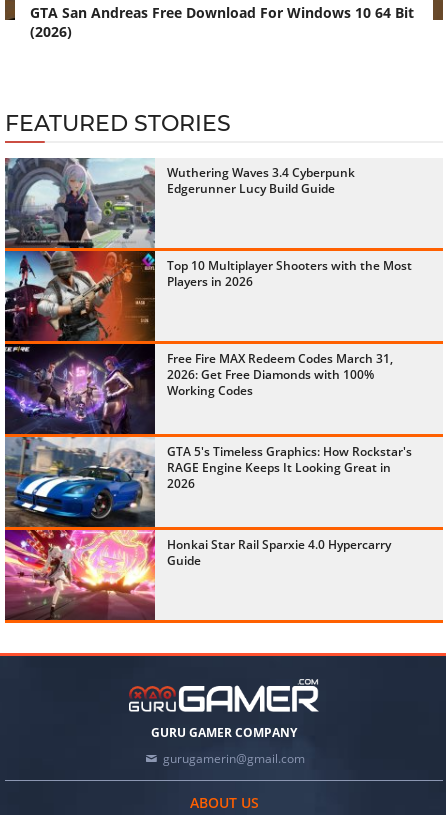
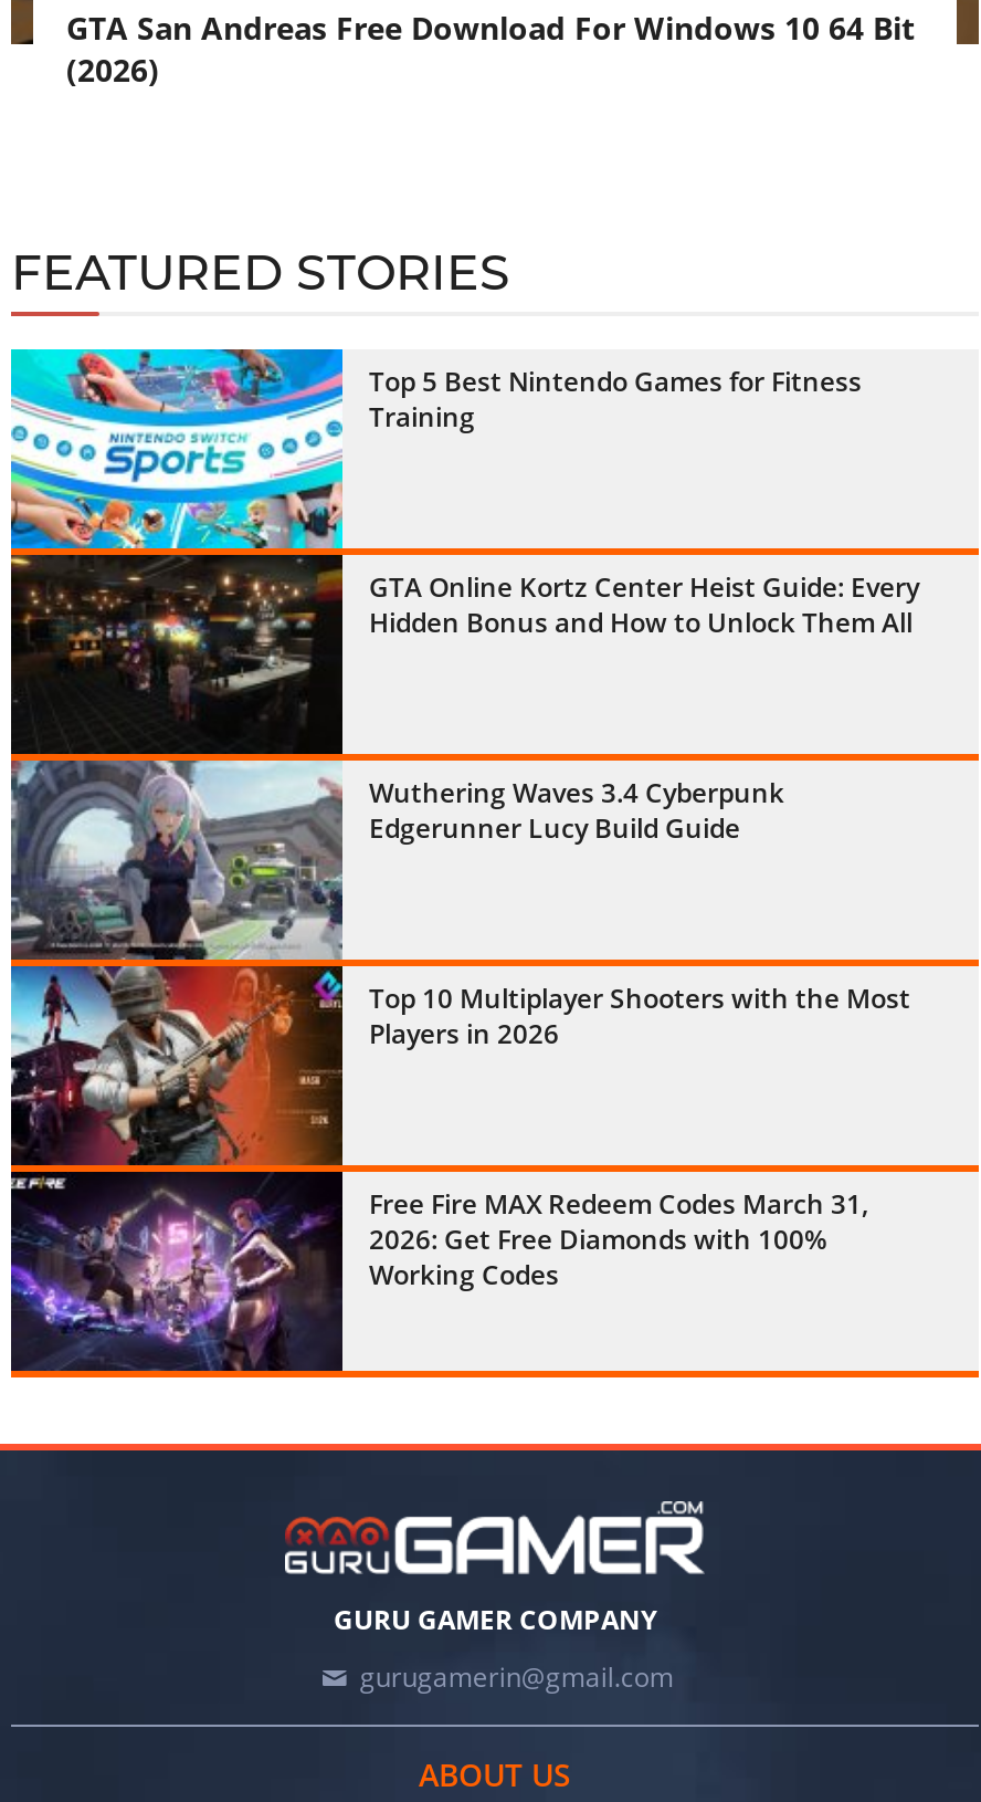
none -> [9,347,862,763] [image] | Top 5 Best Nintendo Games for Fitness | Training
none -> [369,568,919,641] GTA Online Kortz Center Heist Guide: Every | Hidden Bonus and How to Unlock Them All
moved [167,164,412,399] -> [369,774,910,1293]: Wuthering Waves 3.4 Cyberpunk | Edgerunner Lucy Build Guide | Top 10 Multiplayer Shooters with the Most | Players in 2026 | Free Fire MAX Redeem Codes March 31, | 2026: Get Free Diamonds with 100% | Working Codes
[4,436,412,620] [image] | GTA 5's Timeless Graphics: How Rockstar's | RAGE Engine Keeps It Looking Great in | 2026 -> none
[167,536,391,569] Honkai Star Rail Sparxie 4.0 Hypercarry | Guide -> none

